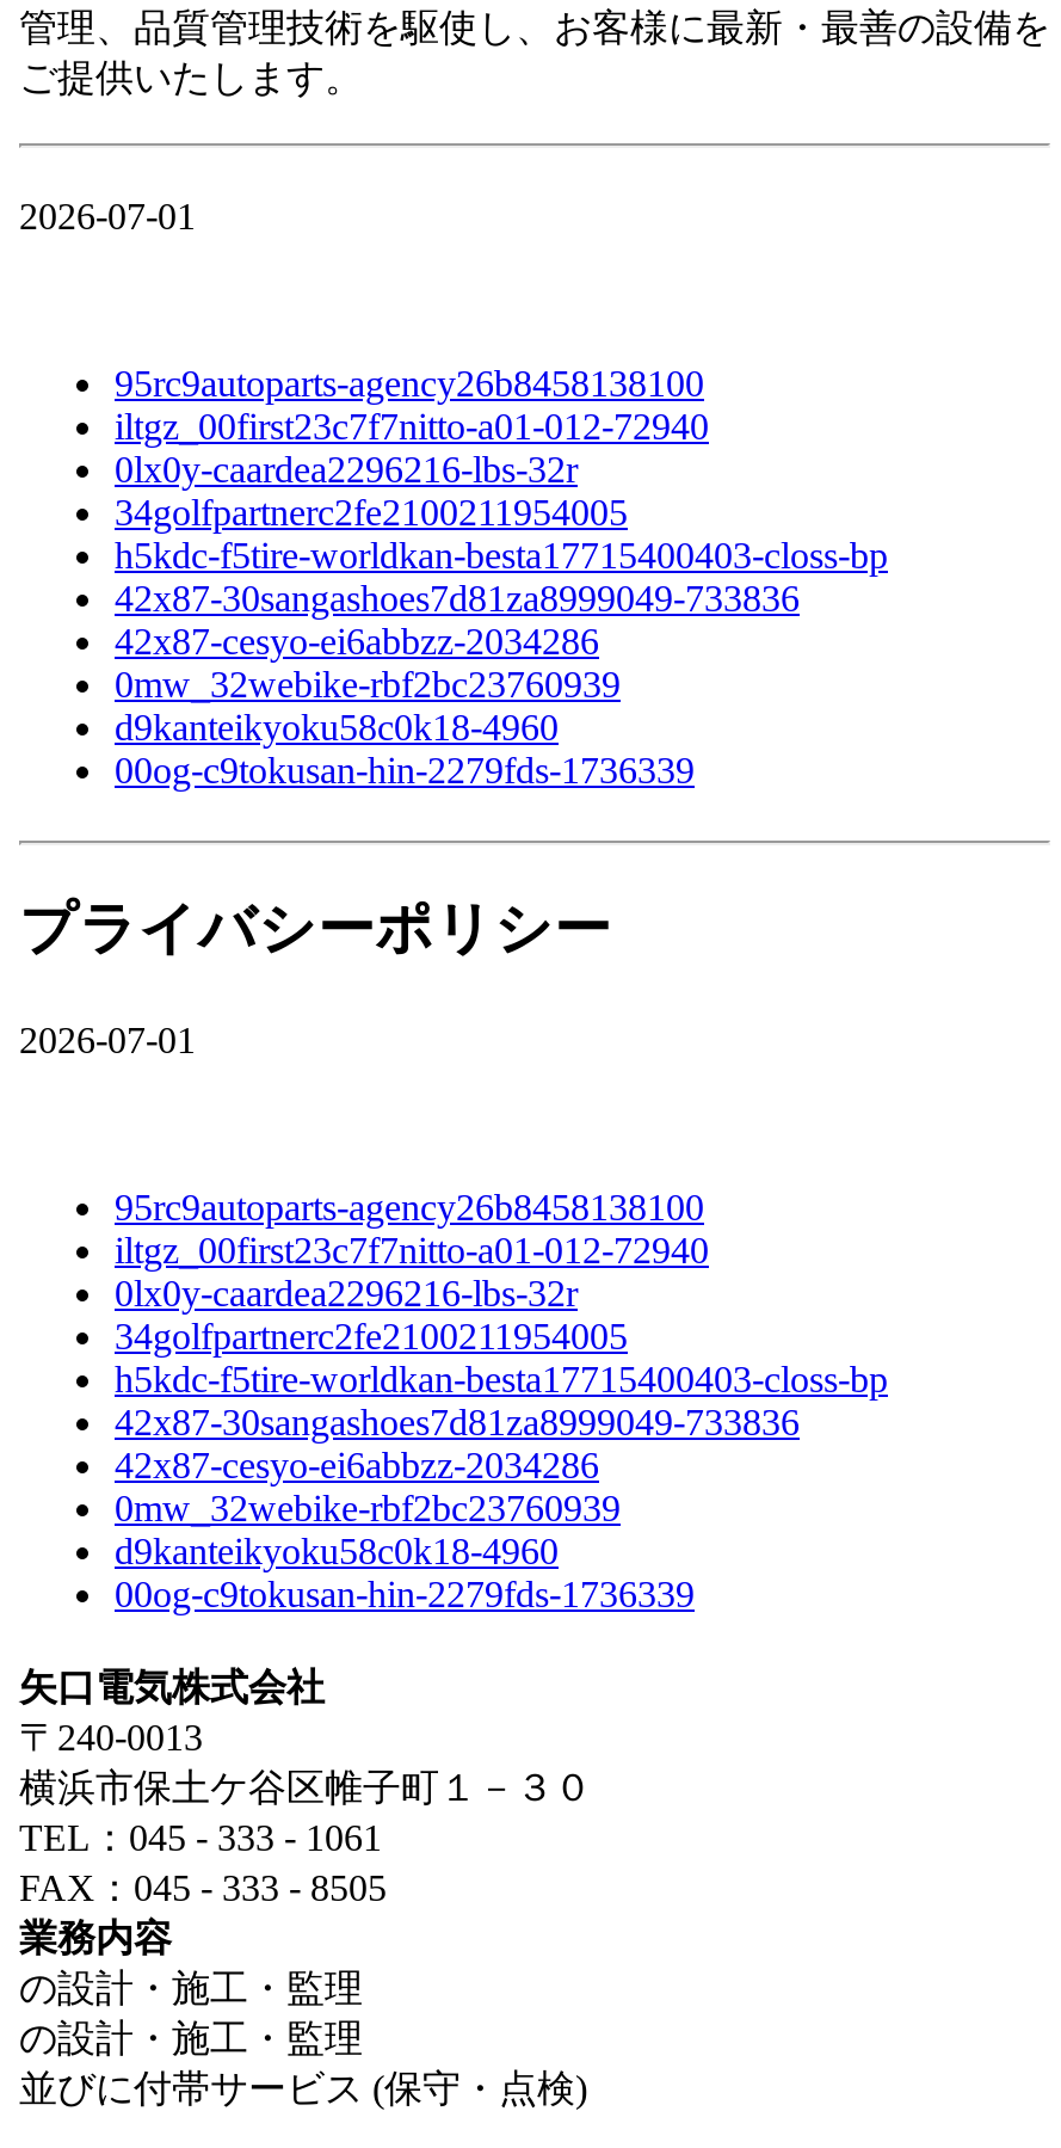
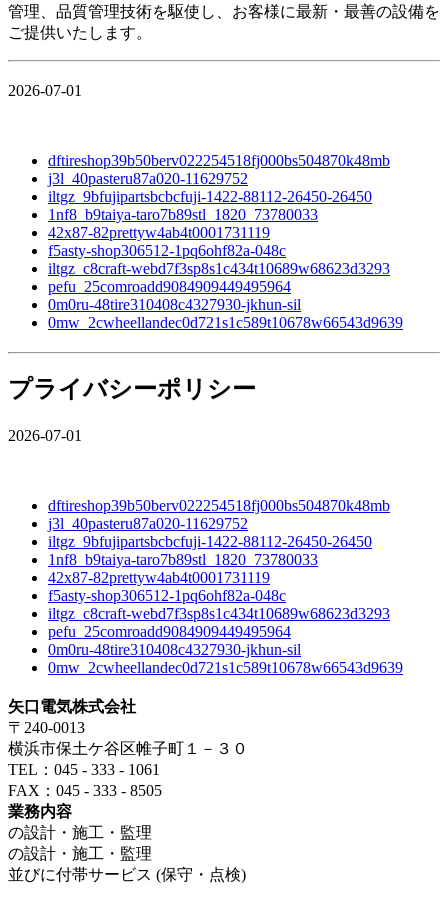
[115,362,888,789] 95rc9autoparts-agency26b8458138100 | iltgz_00first23c7f7nitto-a01-012-72940 | 0lx0y-caardea2296216-lbs-32r | 34golfpartnerc2fe2100211954005 | h5kdc-f5tire-worldkan-besta17715400403-closs-bp | 42x87-30sangashoes7d81za8999049-733836 | 42x87-cesyo-ei6abbzz-2034286 | 0mw_32webike-rbf2bc23760939 | d9kanteikyoku58c0k18-4960 | 00og-c9tokusan-hin-2279fds-1736339 -> [48,152,403,331] dftireshop39b50berv022254518fj000bs504870k48mb | j3l_40pasteru87a020-11629752 | iltgz_9bfujipartsbcbcfuji-1422-88112-26450-26450 | 1nf8_b9taiya-taro7b89stl_1820_73780033 | 42x87-82prettyw4ab4t0001731119 | f5asty-shop306512-1pq6ohf82a-048c | iltgz_c8craft-webd7f3sp8s1c434t10689w68623d3293 | pefu_25comroadd9084909449495964 | 0m0ru-48tire310408c4327930-jkhun-sil | 0mw_2cwheellandec0d721s1c589t10678w66543d9639
[115,1187,888,1614] 95rc9autoparts-agency26b8458138100 | iltgz_00first23c7f7nitto-a01-012-72940 | 0lx0y-caardea2296216-lbs-32r | 34golfpartnerc2fe2100211954005 | h5kdc-f5tire-worldkan-besta17715400403-closs-bp | 42x87-30sangashoes7d81za8999049-733836 | 42x87-cesyo-ei6abbzz-2034286 | 0mw_32webike-rbf2bc23760939 | d9kanteikyoku58c0k18-4960 | 00og-c9tokusan-hin-2279fds-1736339 -> [48,497,403,676] dftireshop39b50berv022254518fj000bs504870k48mb | j3l_40pasteru87a020-11629752 | iltgz_9bfujipartsbcbcfuji-1422-88112-26450-26450 | 1nf8_b9taiya-taro7b89stl_1820_73780033 | 42x87-82prettyw4ab4t0001731119 | f5asty-shop306512-1pq6ohf82a-048c | iltgz_c8craft-webd7f3sp8s1c434t10689w68623d3293 | pefu_25comroadd9084909449495964 | 0m0ru-48tire310408c4327930-jkhun-sil | 0mw_2cwheellandec0d721s1c589t10678w66543d9639

